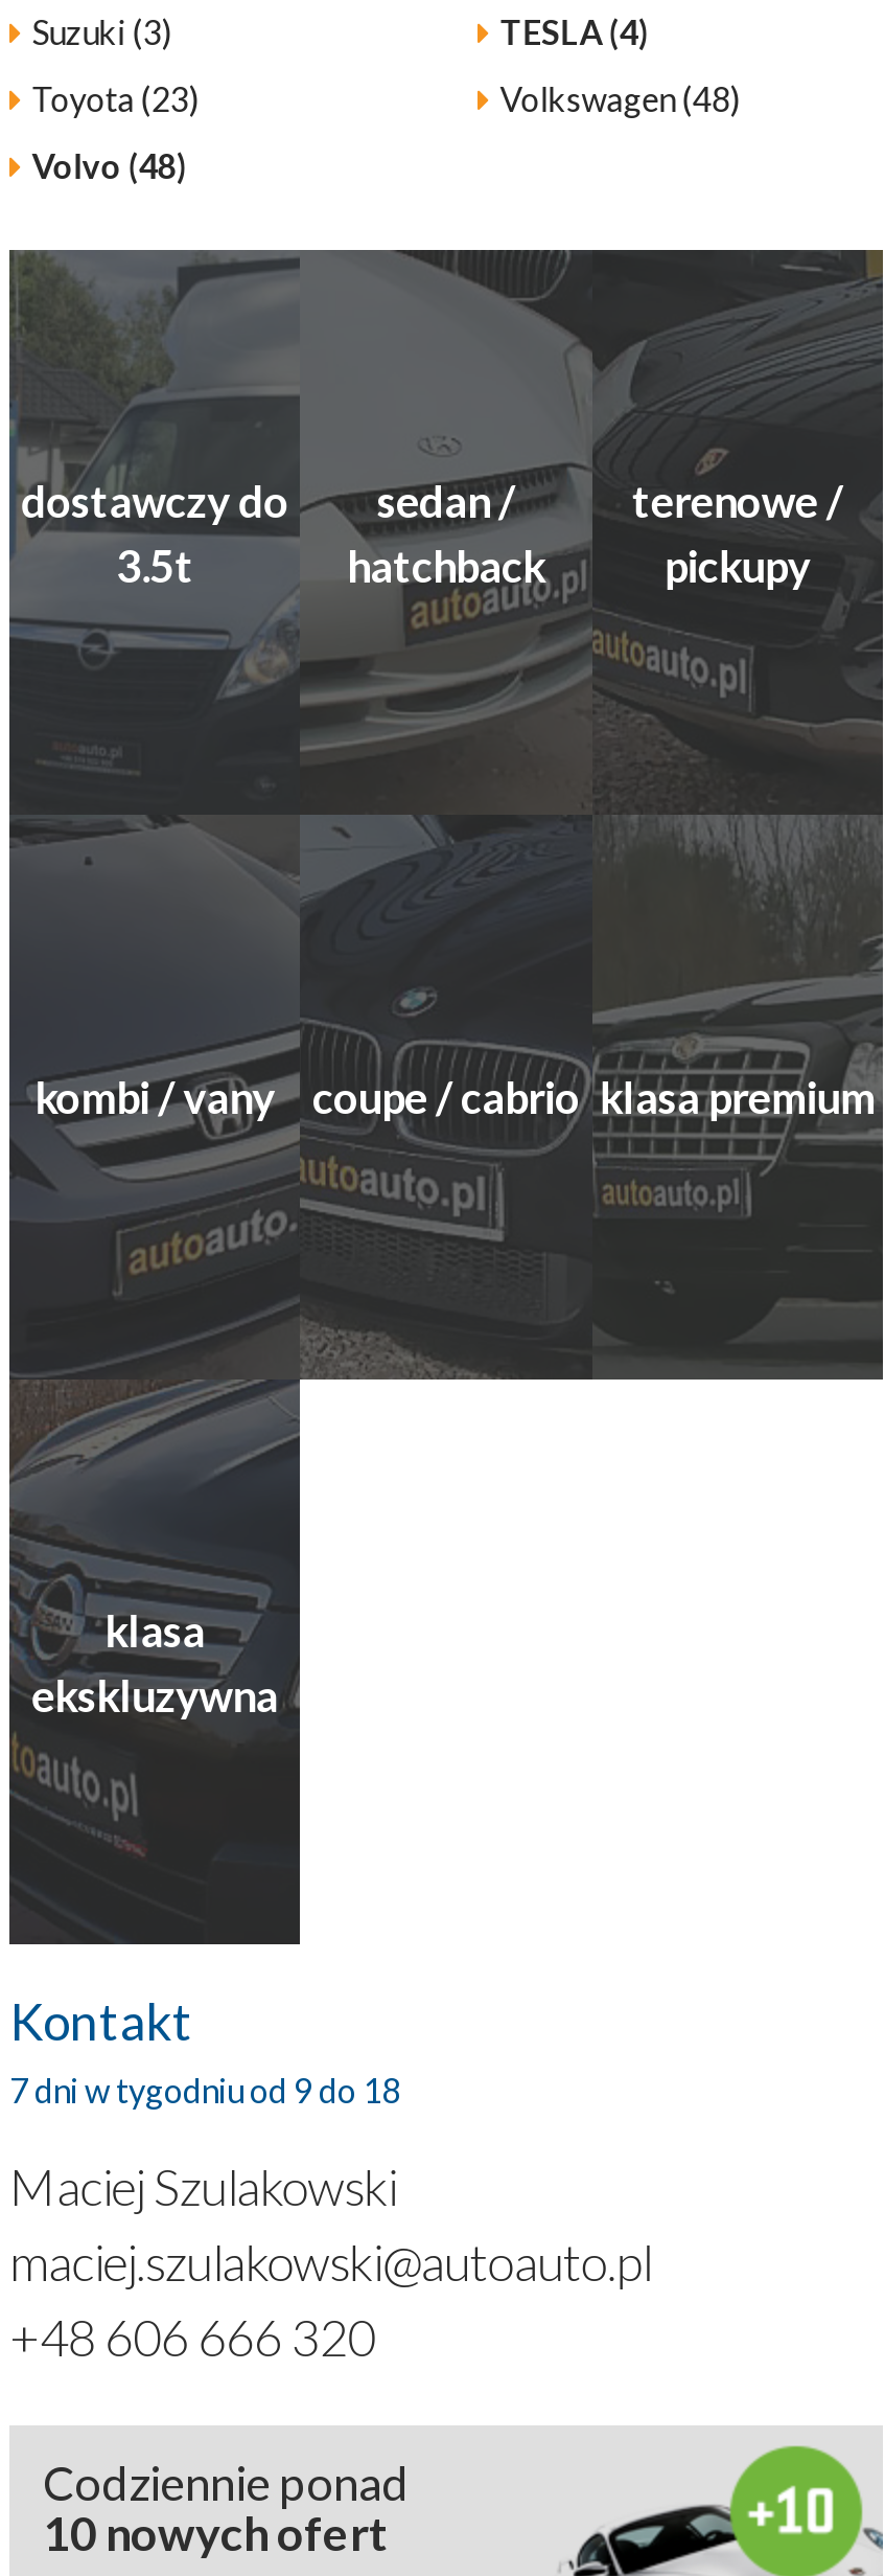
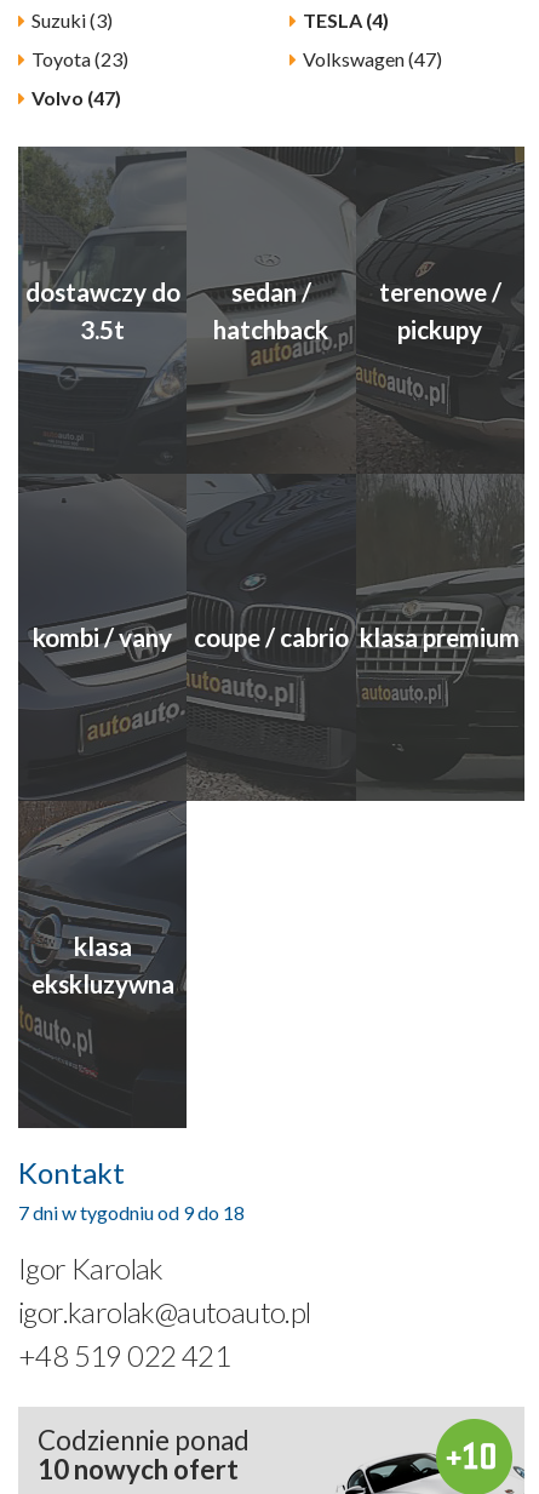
[500,78,740,118] Volkswagen (48) -> [303,47,442,70] Volkswagen (47)
[32,145,187,184] Volvo (48) -> [31,86,121,109] Volvo (47)
[9,2155,651,2366] Maciej Szulakowski | maciej.szulakowski@autoauto.pl | +48 606 666 320 -> [18,1250,311,1372] Igor Karolak | igor.karolak@autoauto.pl | +48 519 022 421

